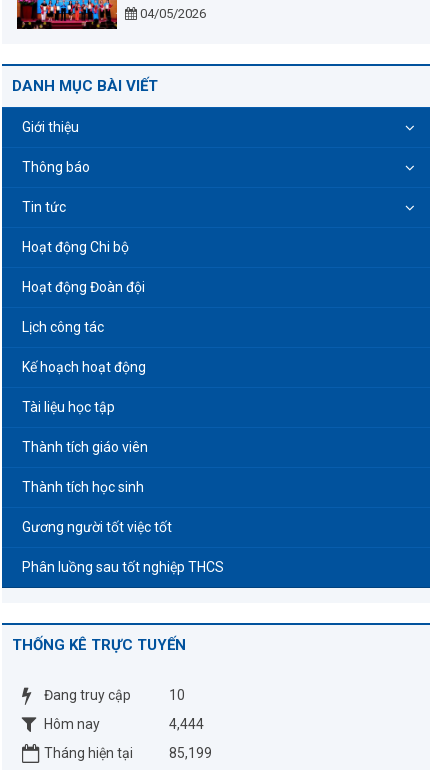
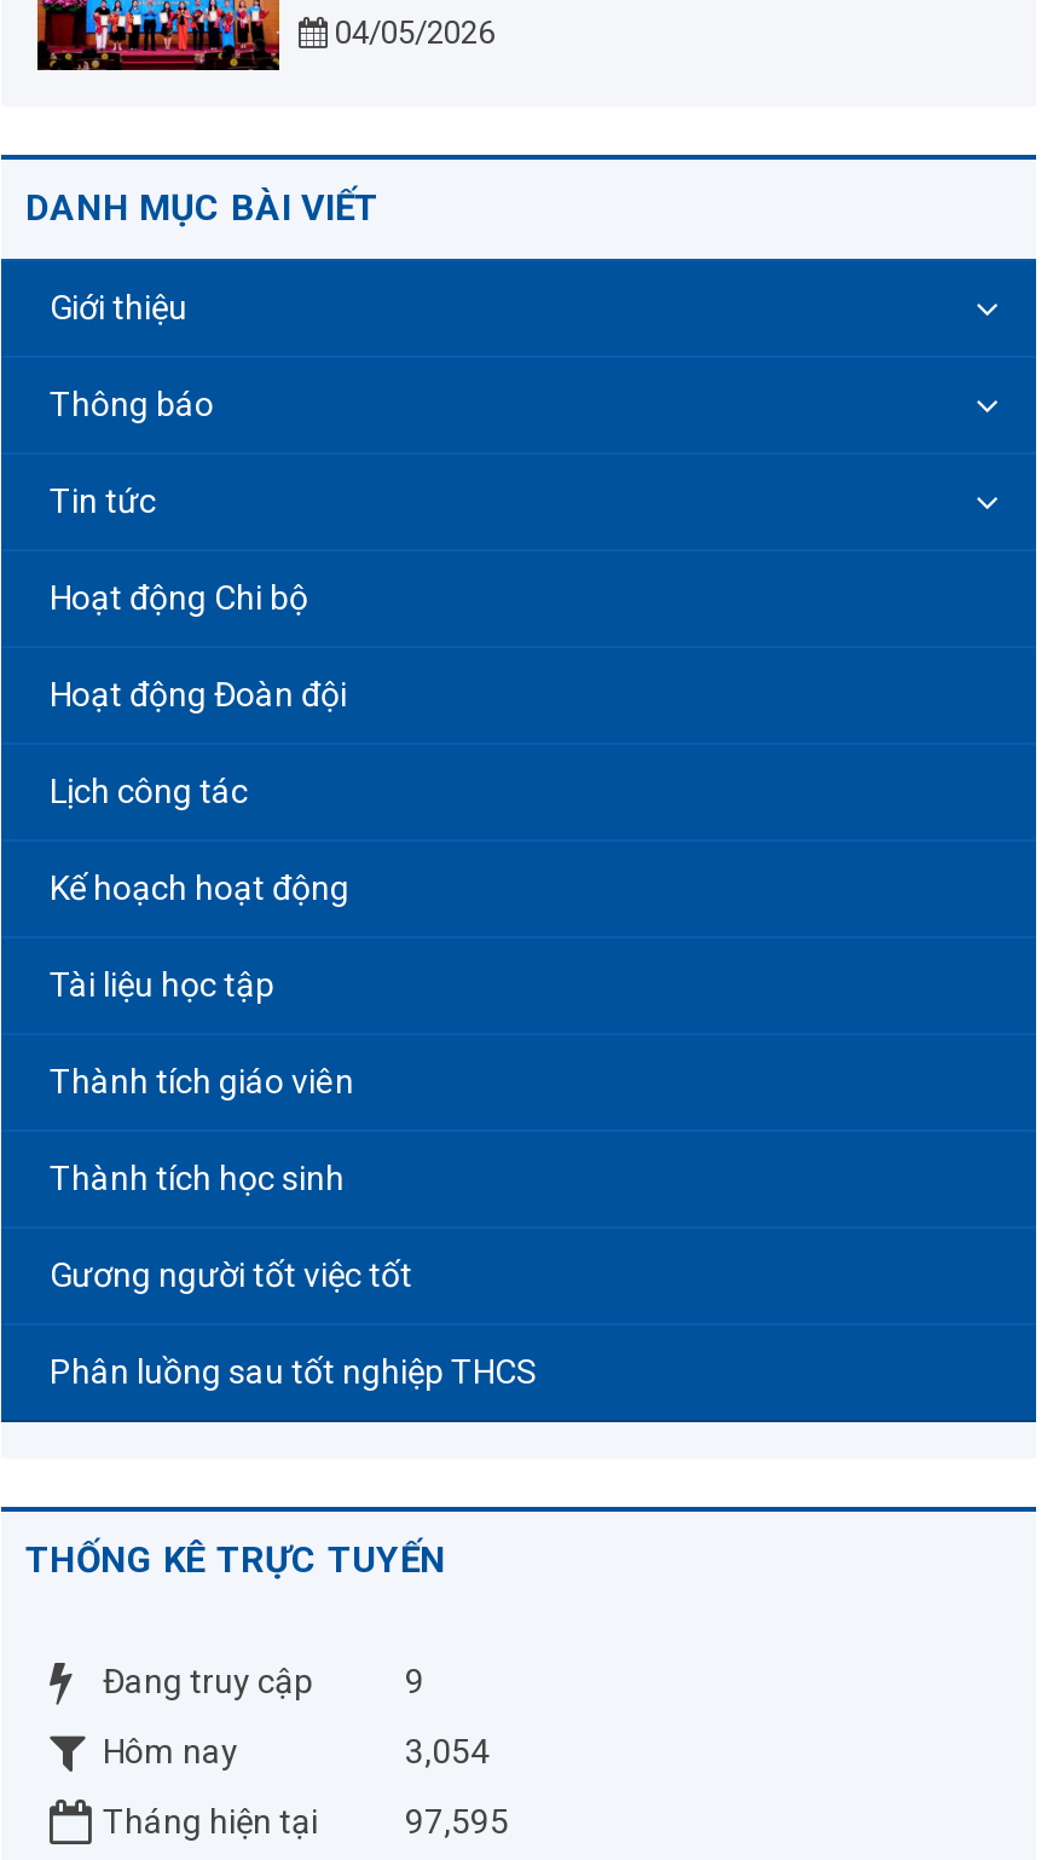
[169,687,185,703] 10 -> [405,1662,424,1701] 9
[169,716,204,732] 4,444 -> [405,1732,490,1771] 3,054
[169,745,212,761] 85,199 -> [405,1802,509,1841] 97,595

